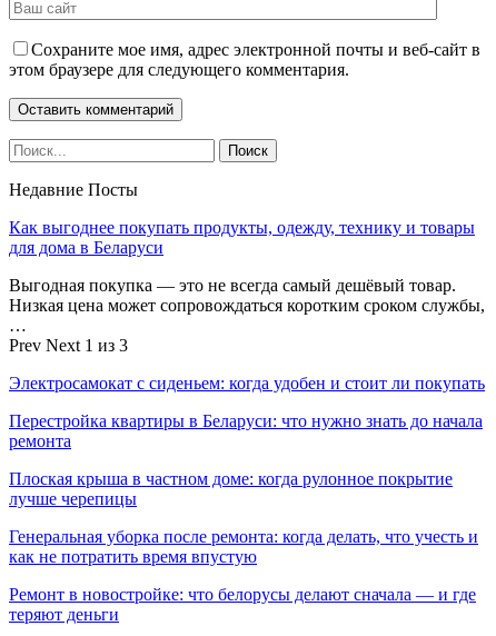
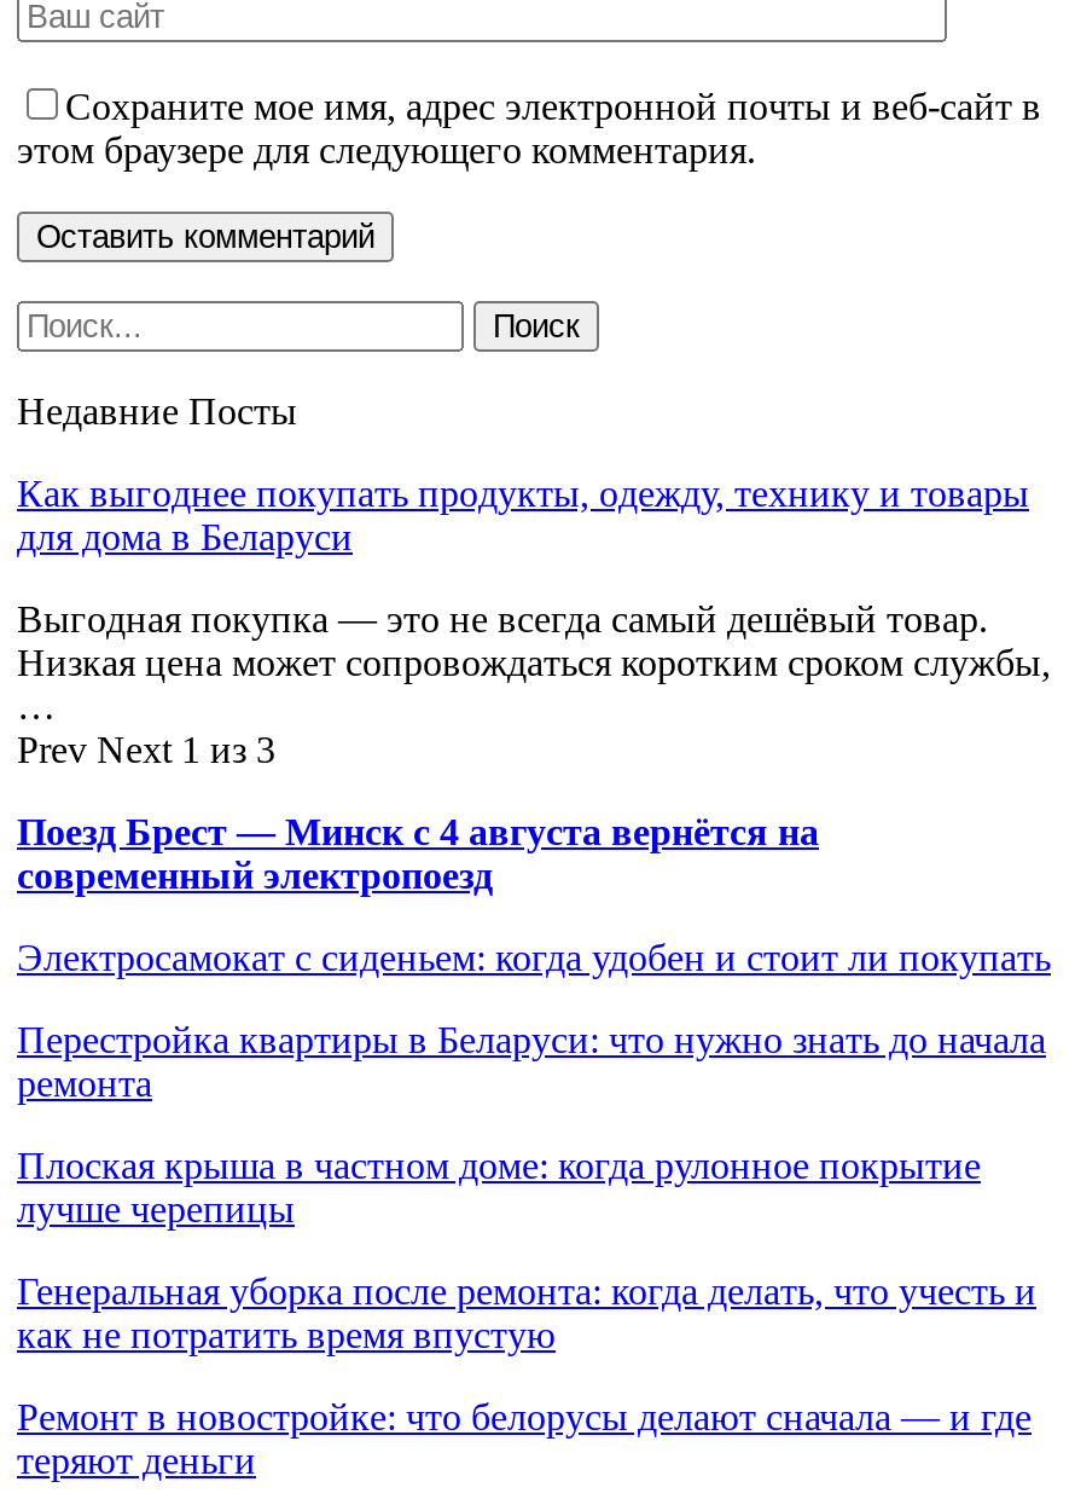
none -> [17,811,819,896] Поезд Брест — Минск с 4 августа вернётся на | современный электропоезд

